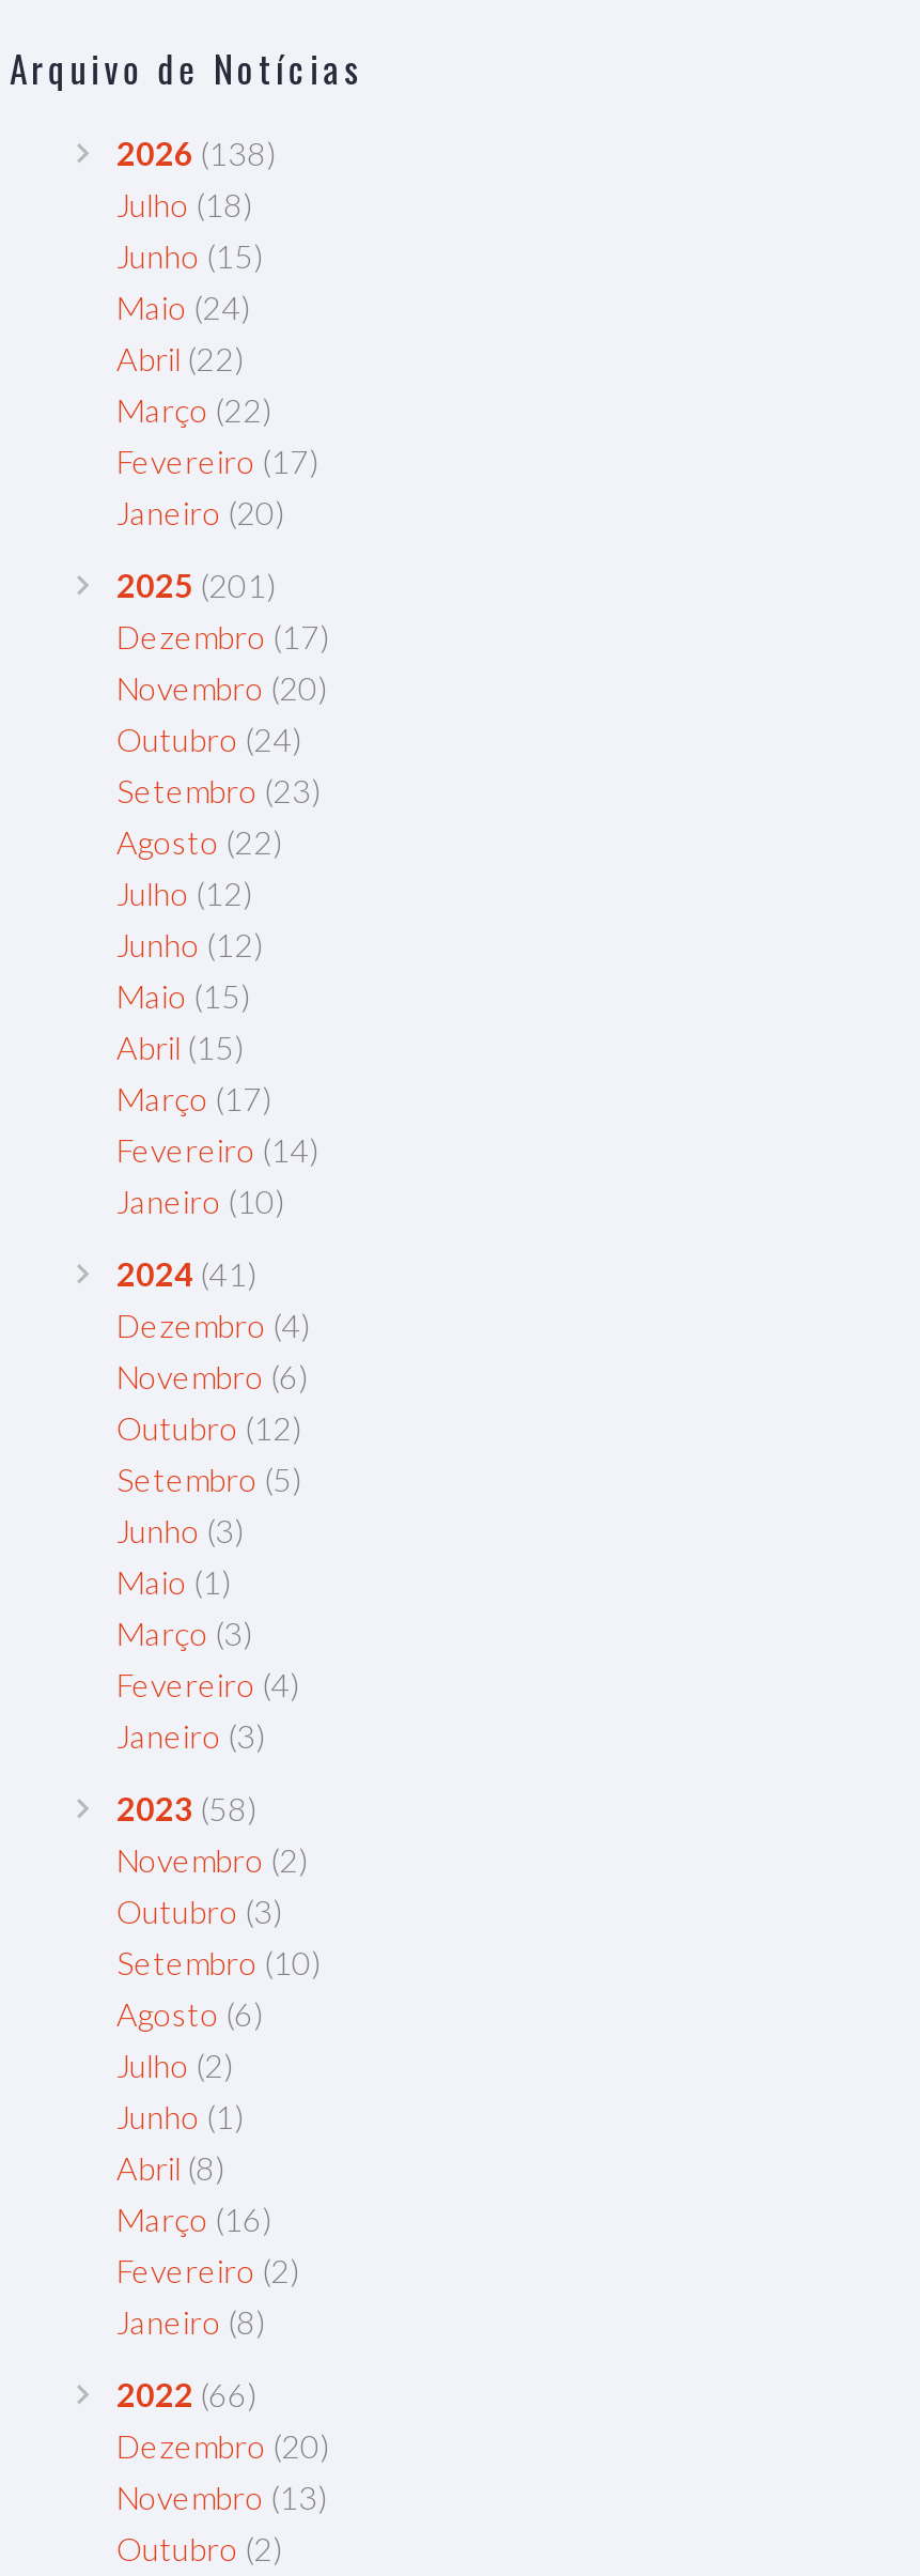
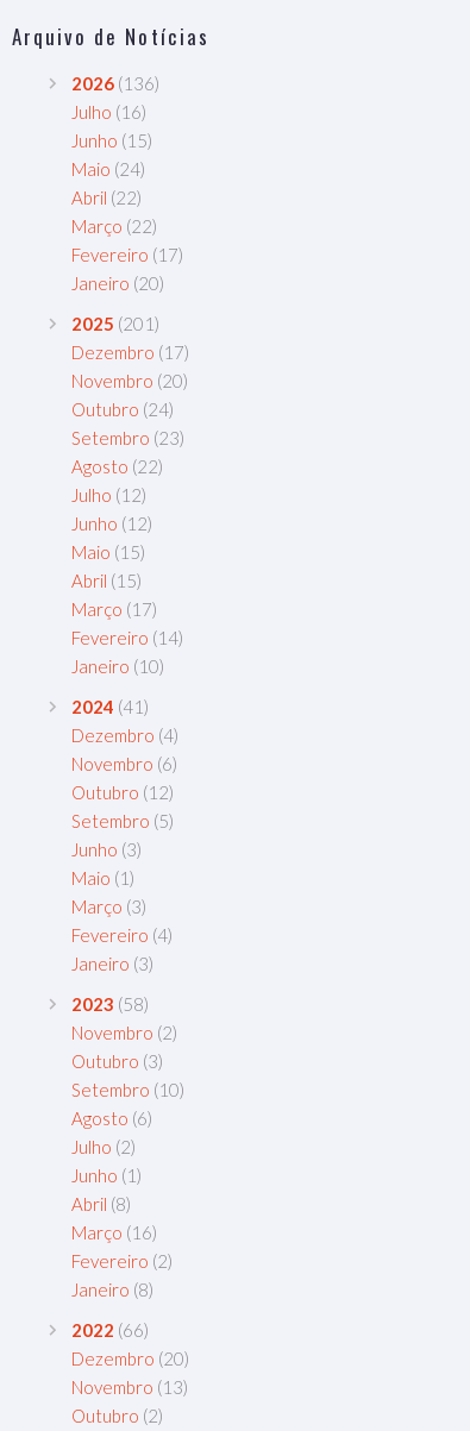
[116,133,275,171] 2026 (138) -> [71,72,159,93] 2026 (136)
[116,184,251,223] Julho (18) -> [71,101,146,122] Julho (16)

